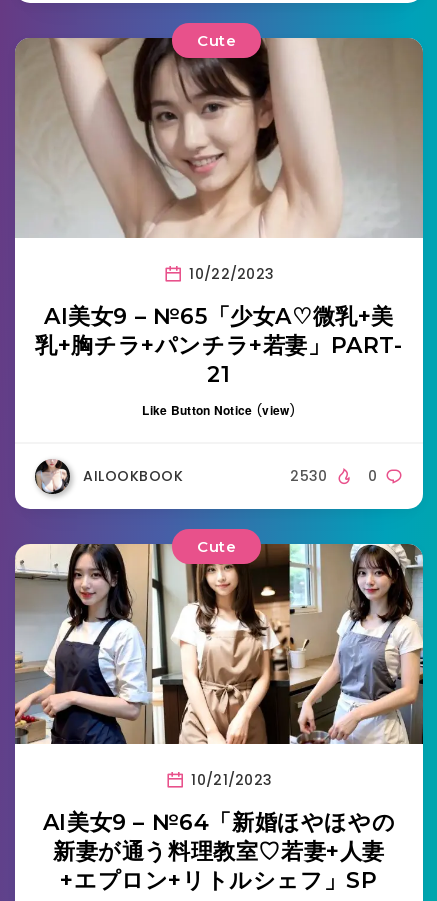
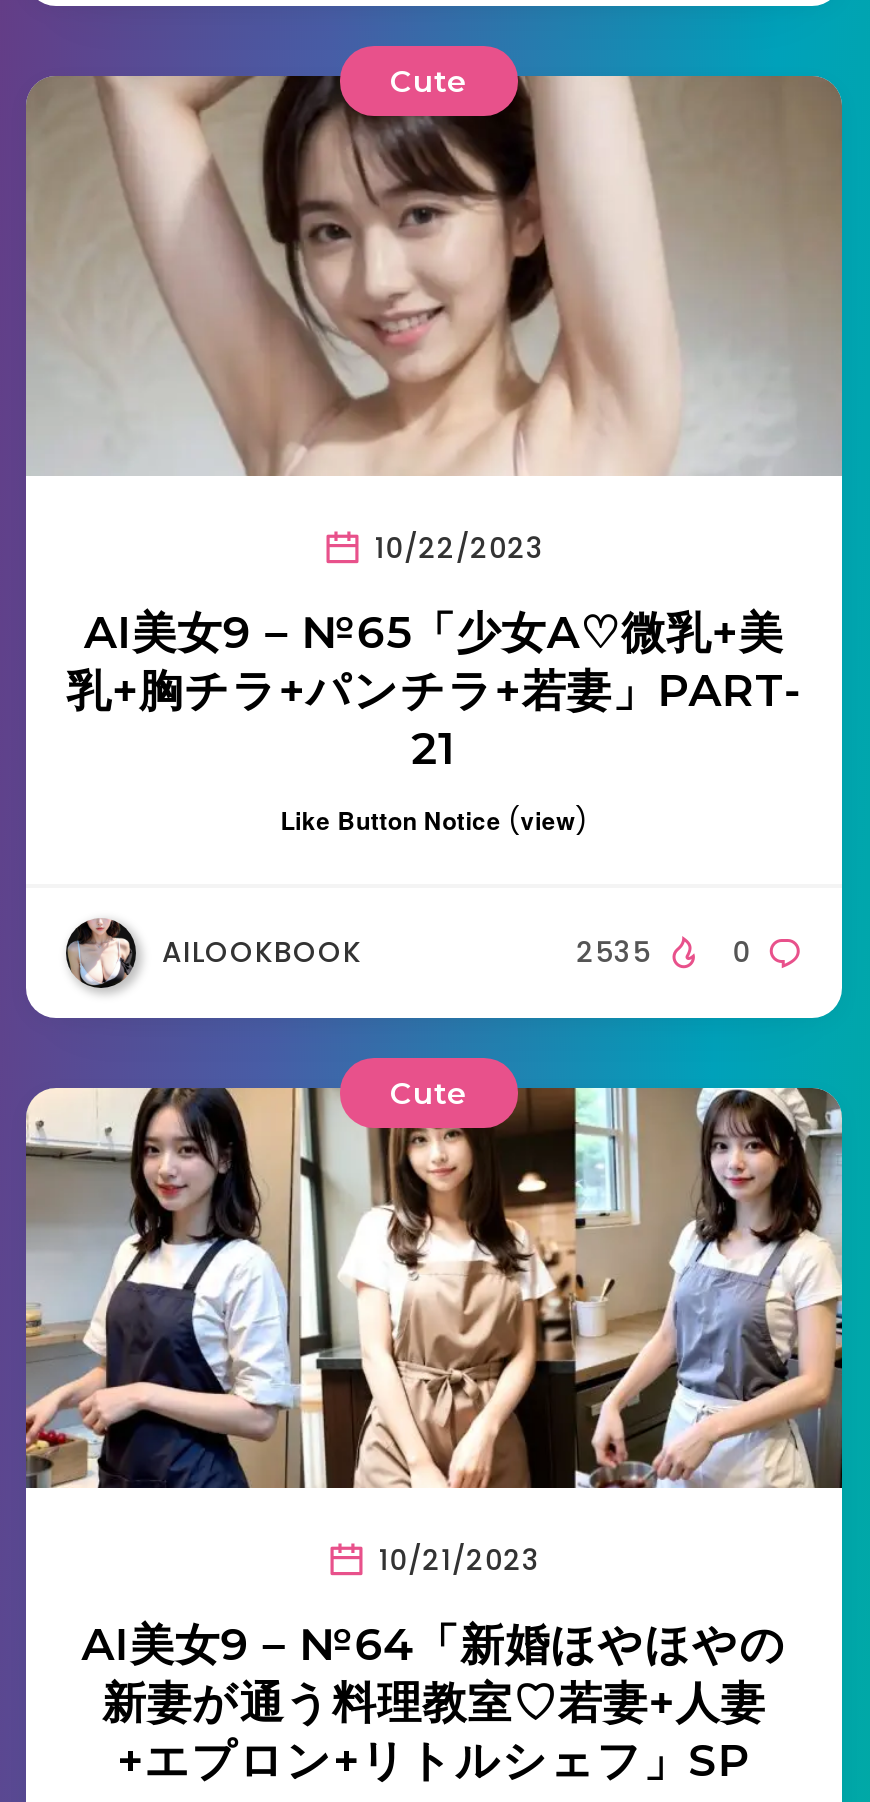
[290,466,377,486] 2530 0 -> [576,931,751,971] 2535 0

